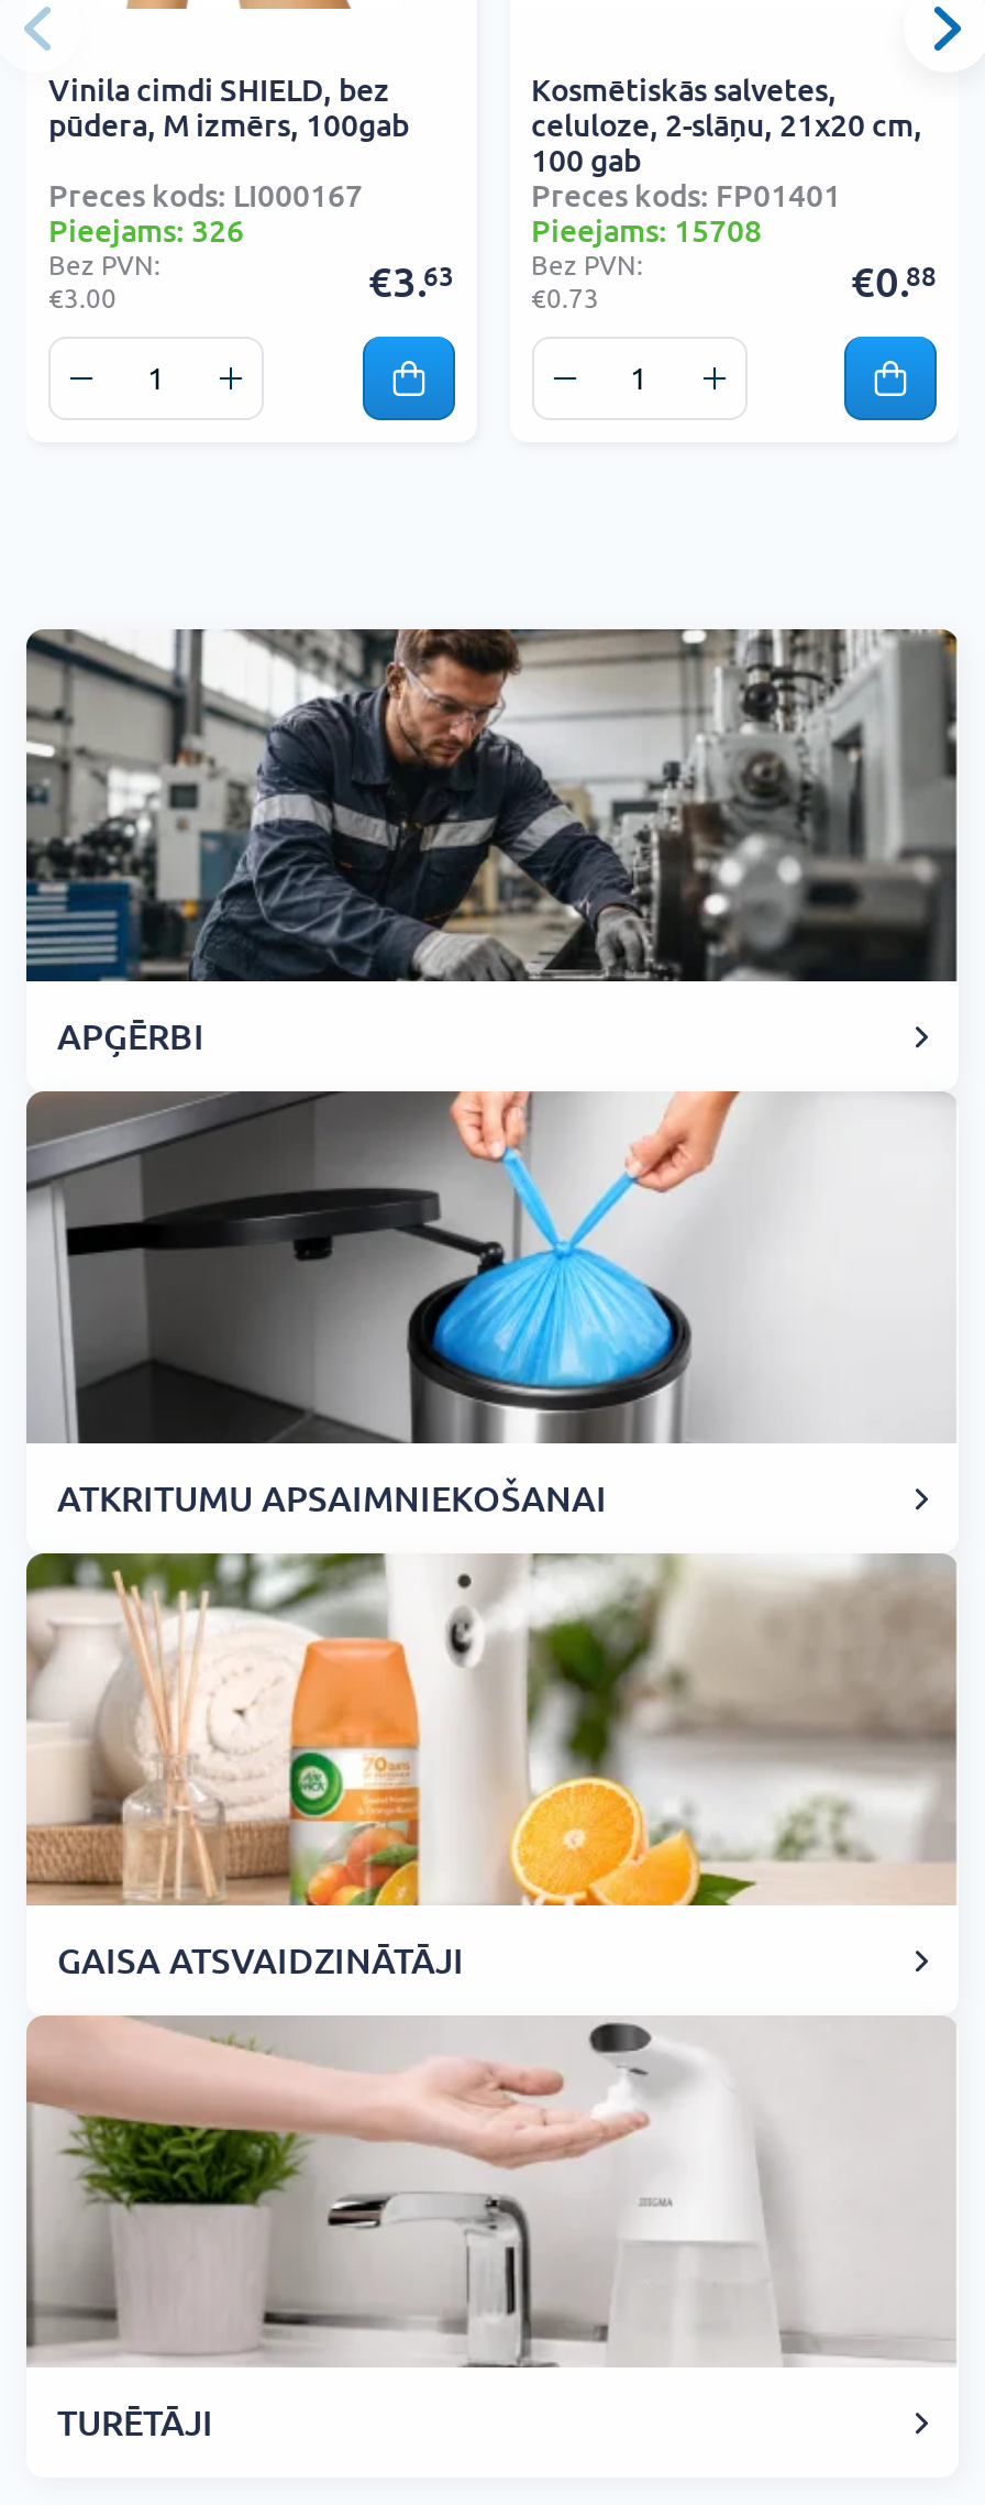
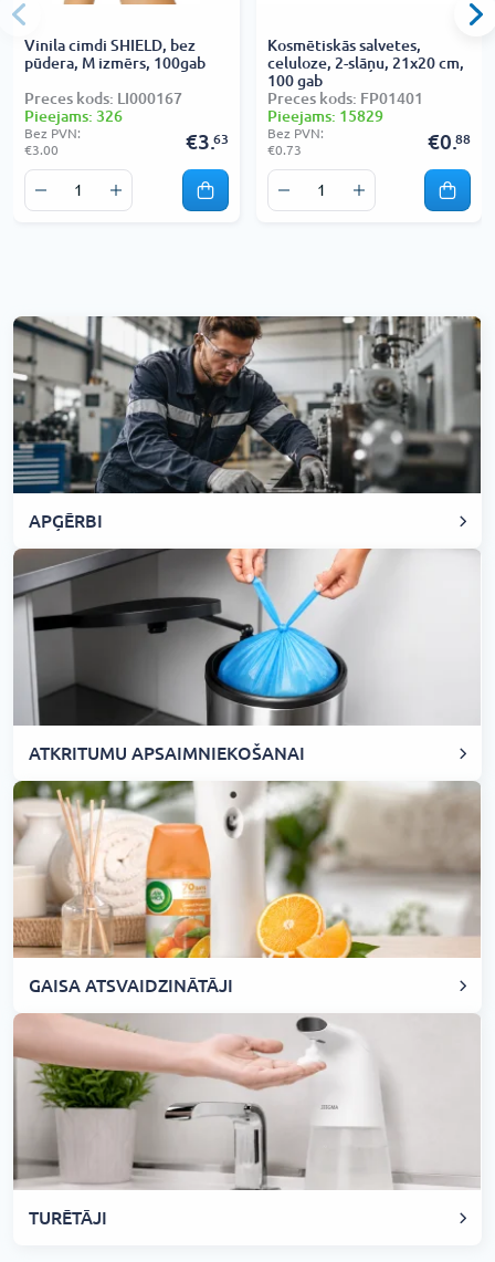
[531,214,762,249] Pieejams: 15708 -> [267,108,383,125] Pieejams: 15829

